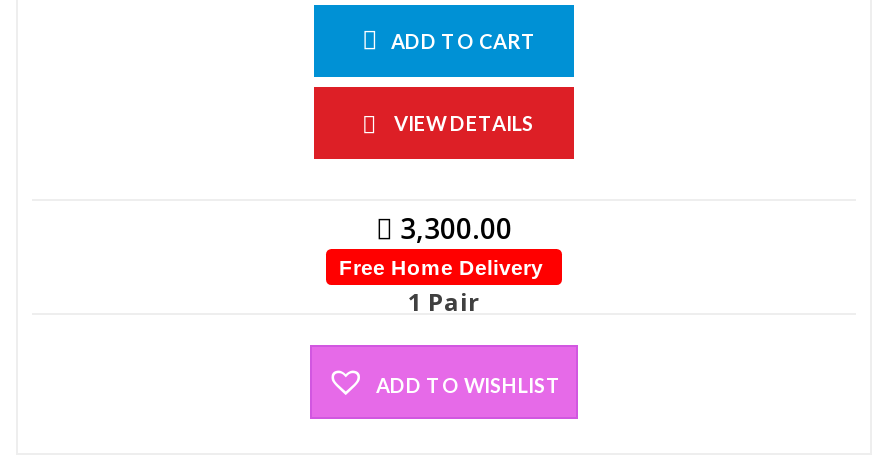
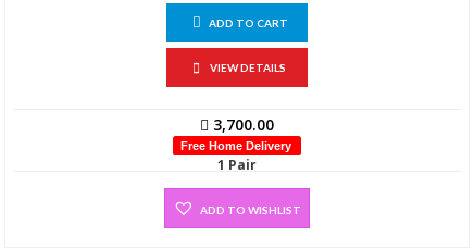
[400,208,512,246] 3,300.00 -> [213,114,274,135] 3,700.00

